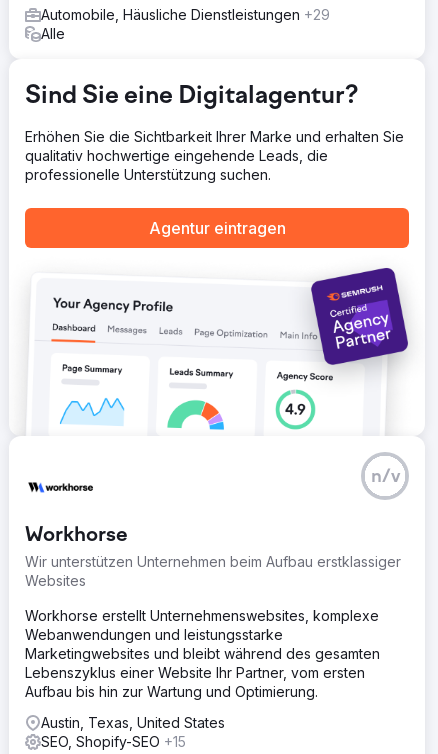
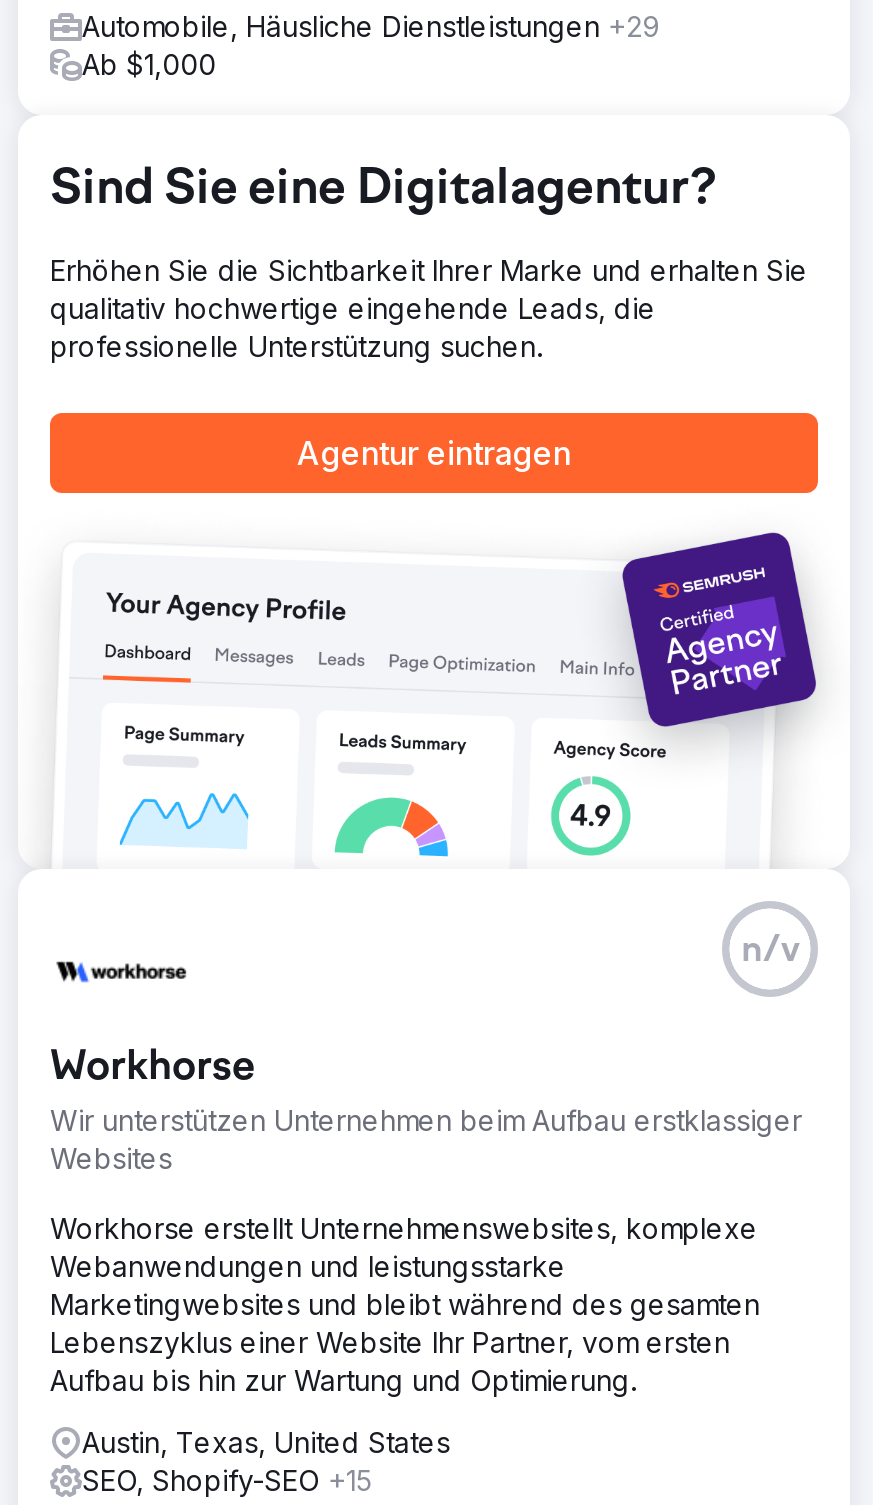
[41,25,65,42] Alle -> [82,47,216,81] Ab $1,000

